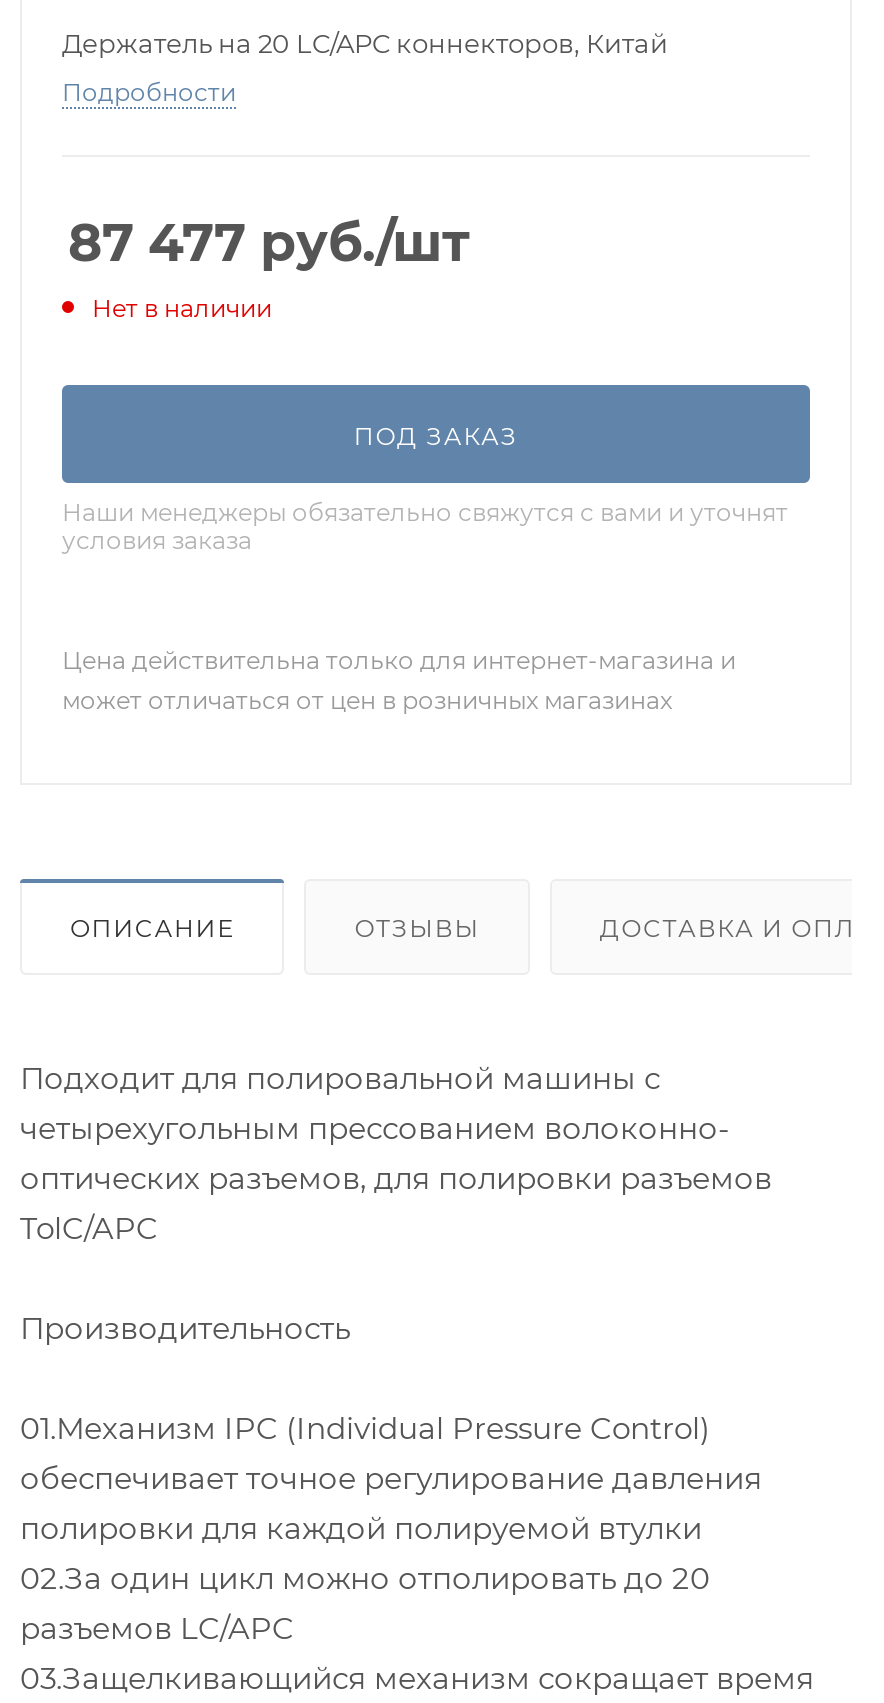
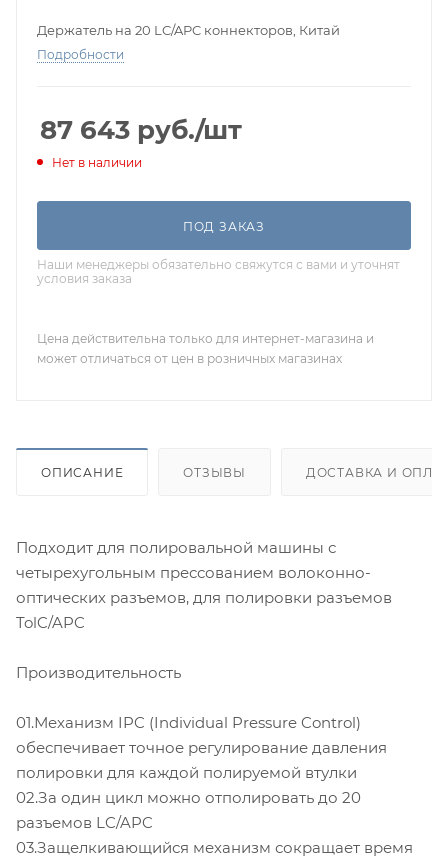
[68,211,470,275] 87 477 руб./шт -> [40,114,242,146] 87 643 руб./шт

